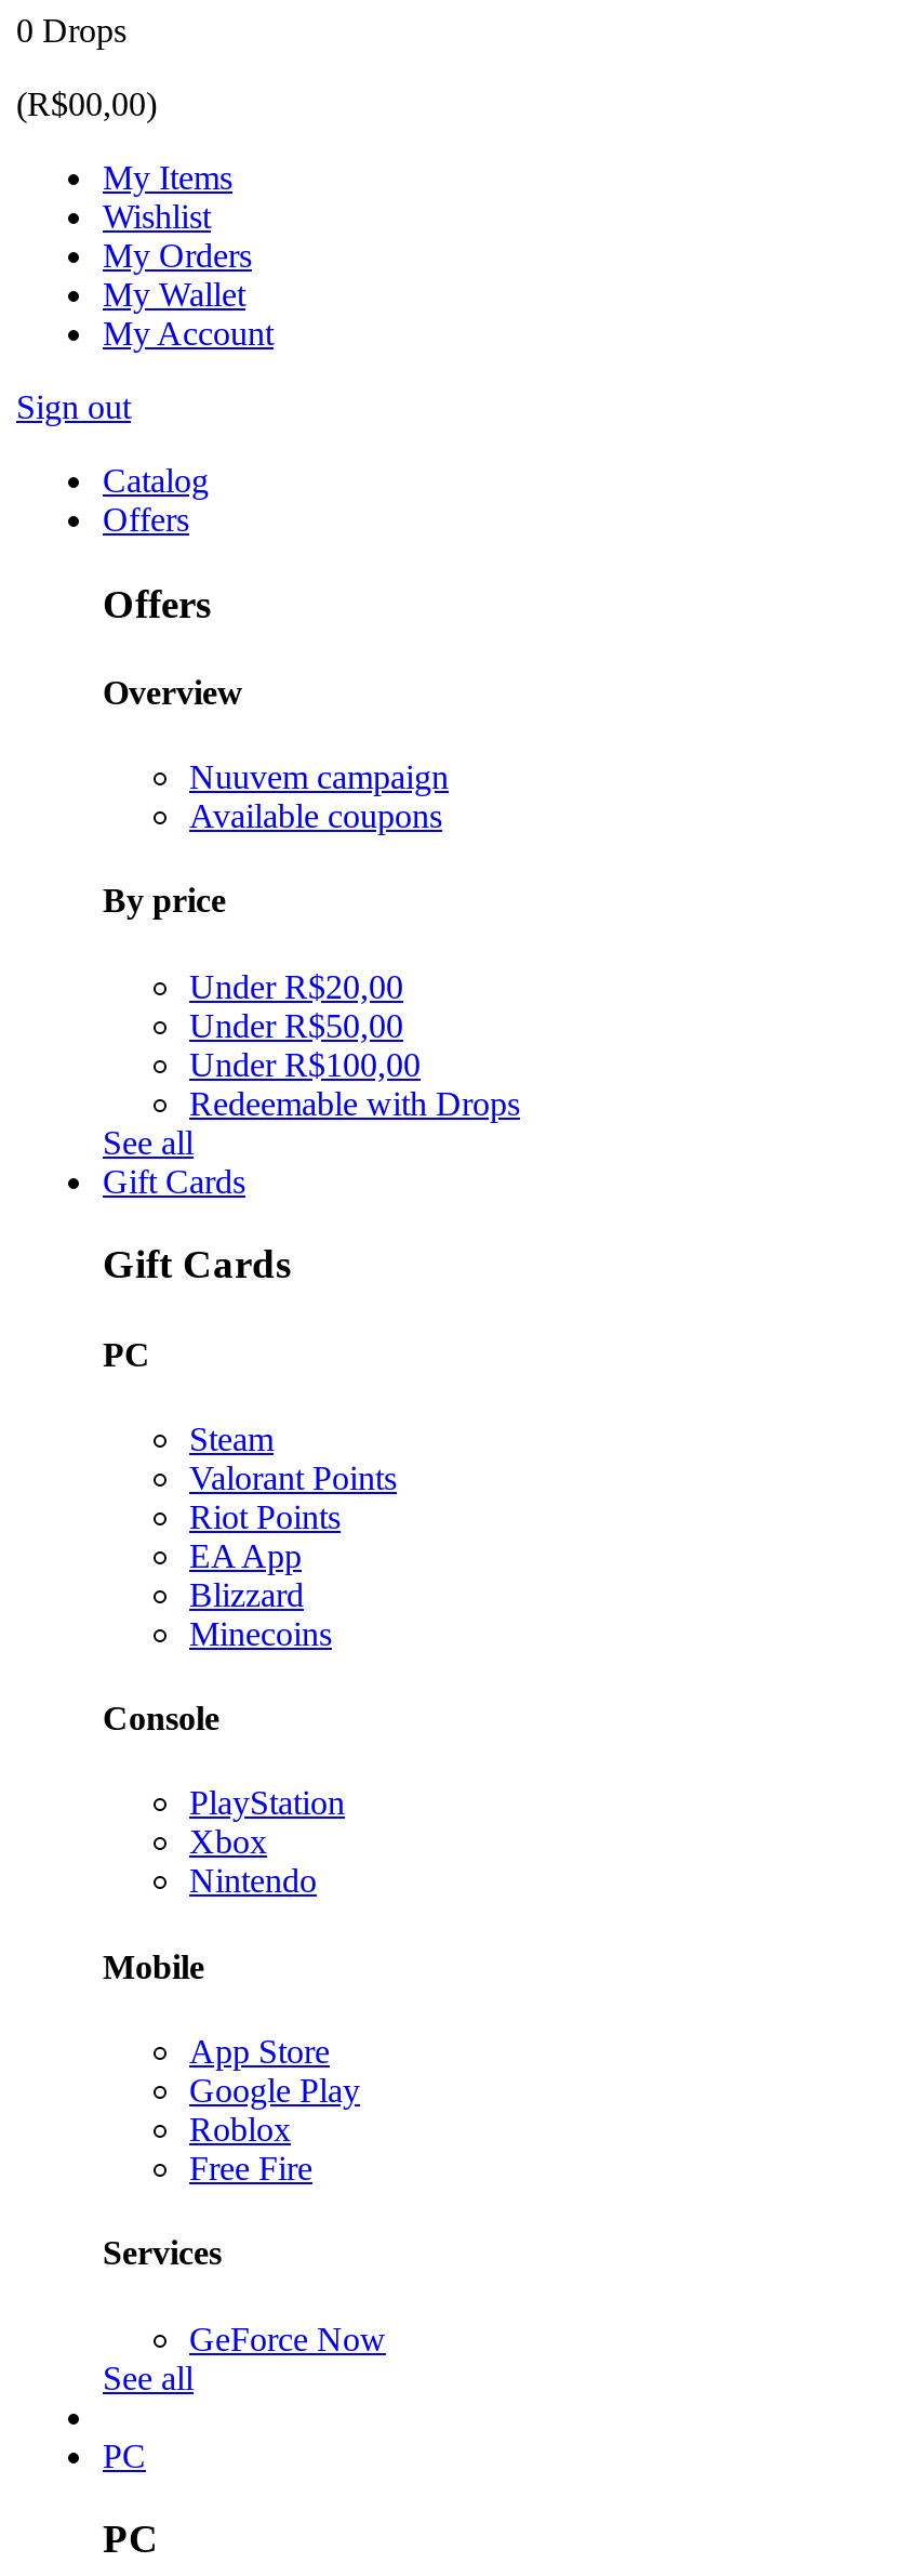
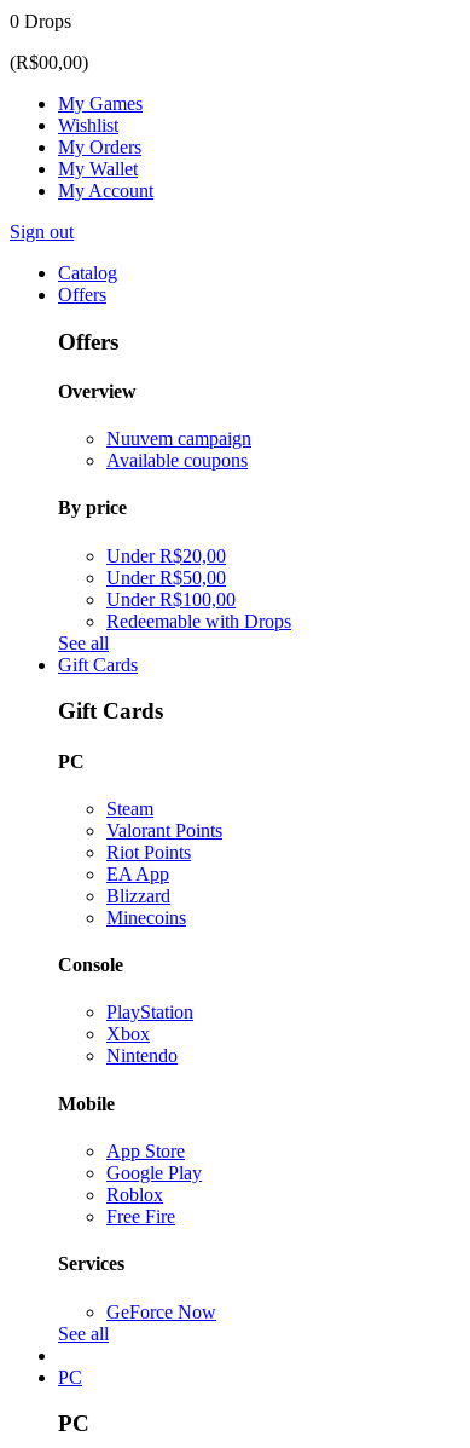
[103,159,232,196] My Items -> [58,93,143,114] My Games

